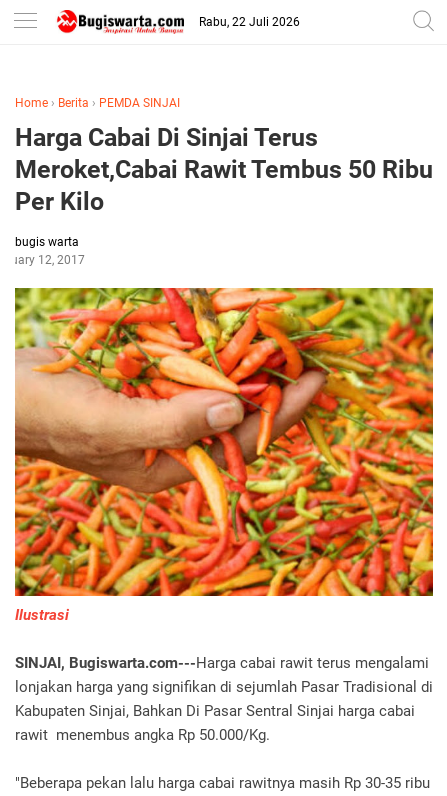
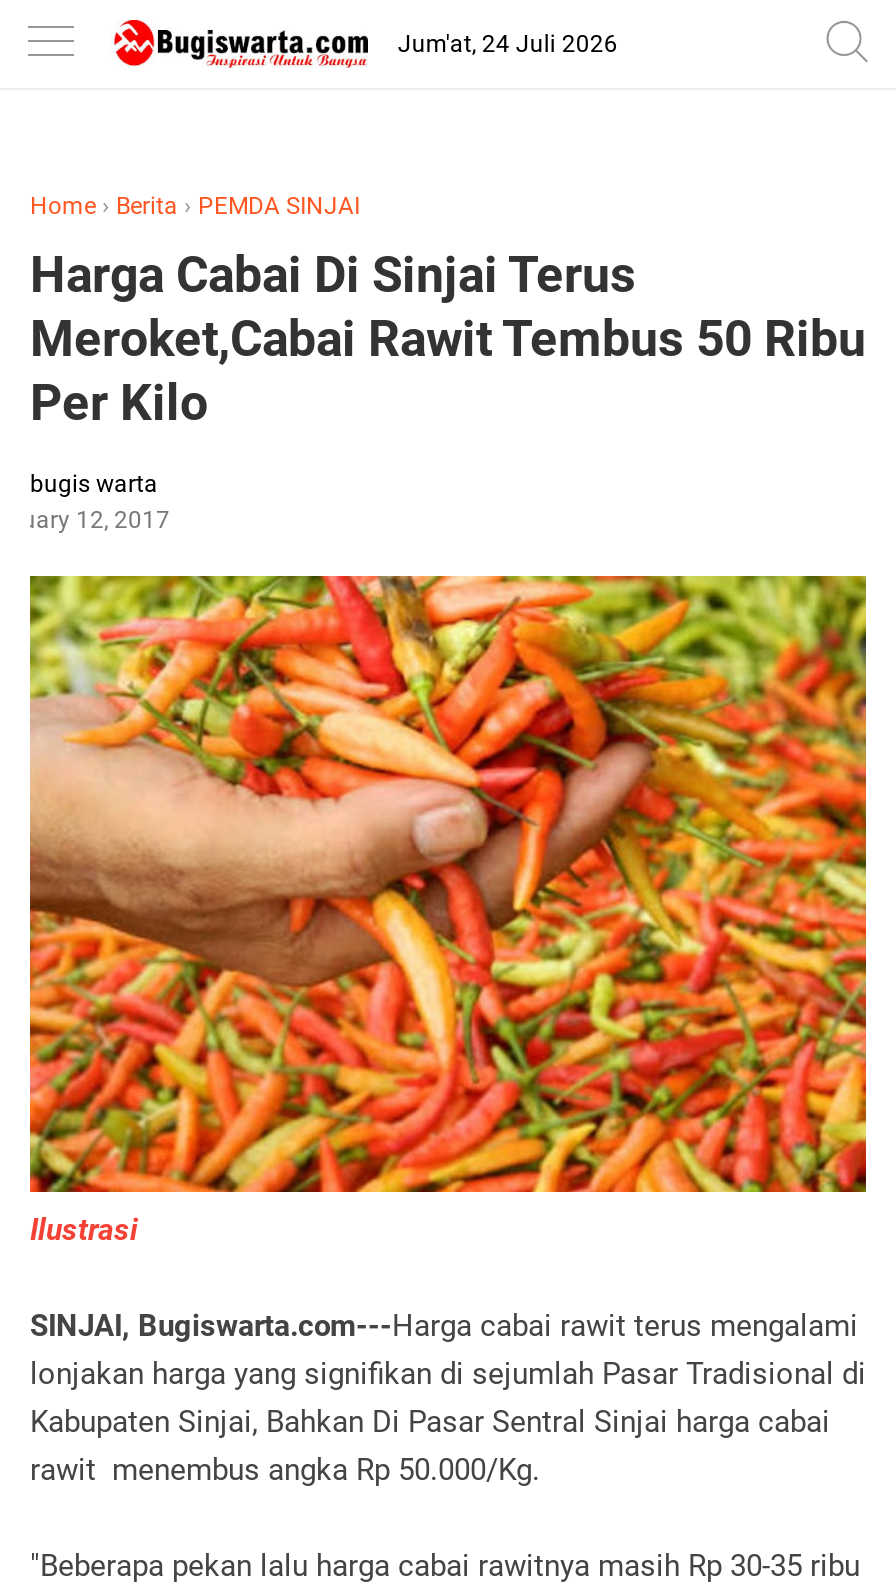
[199,15,300,29] Rabu, 22 Juli 2026 -> [398,30,618,58] Jum'at, 24 Juli 2026

